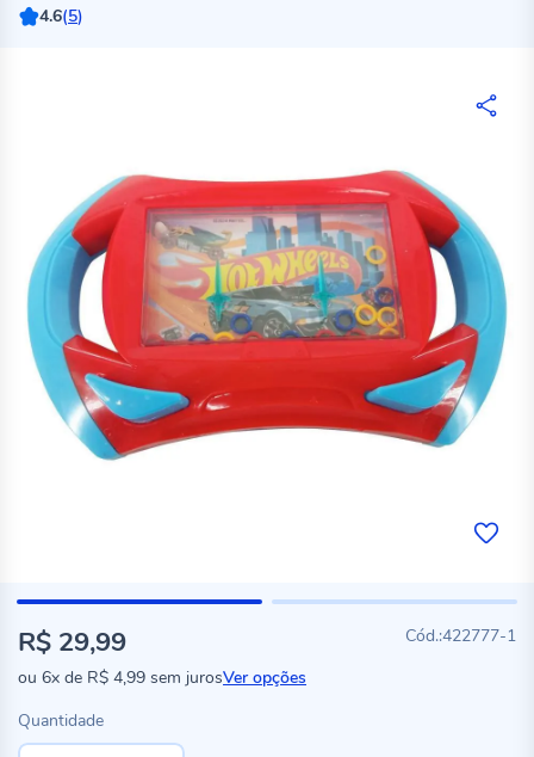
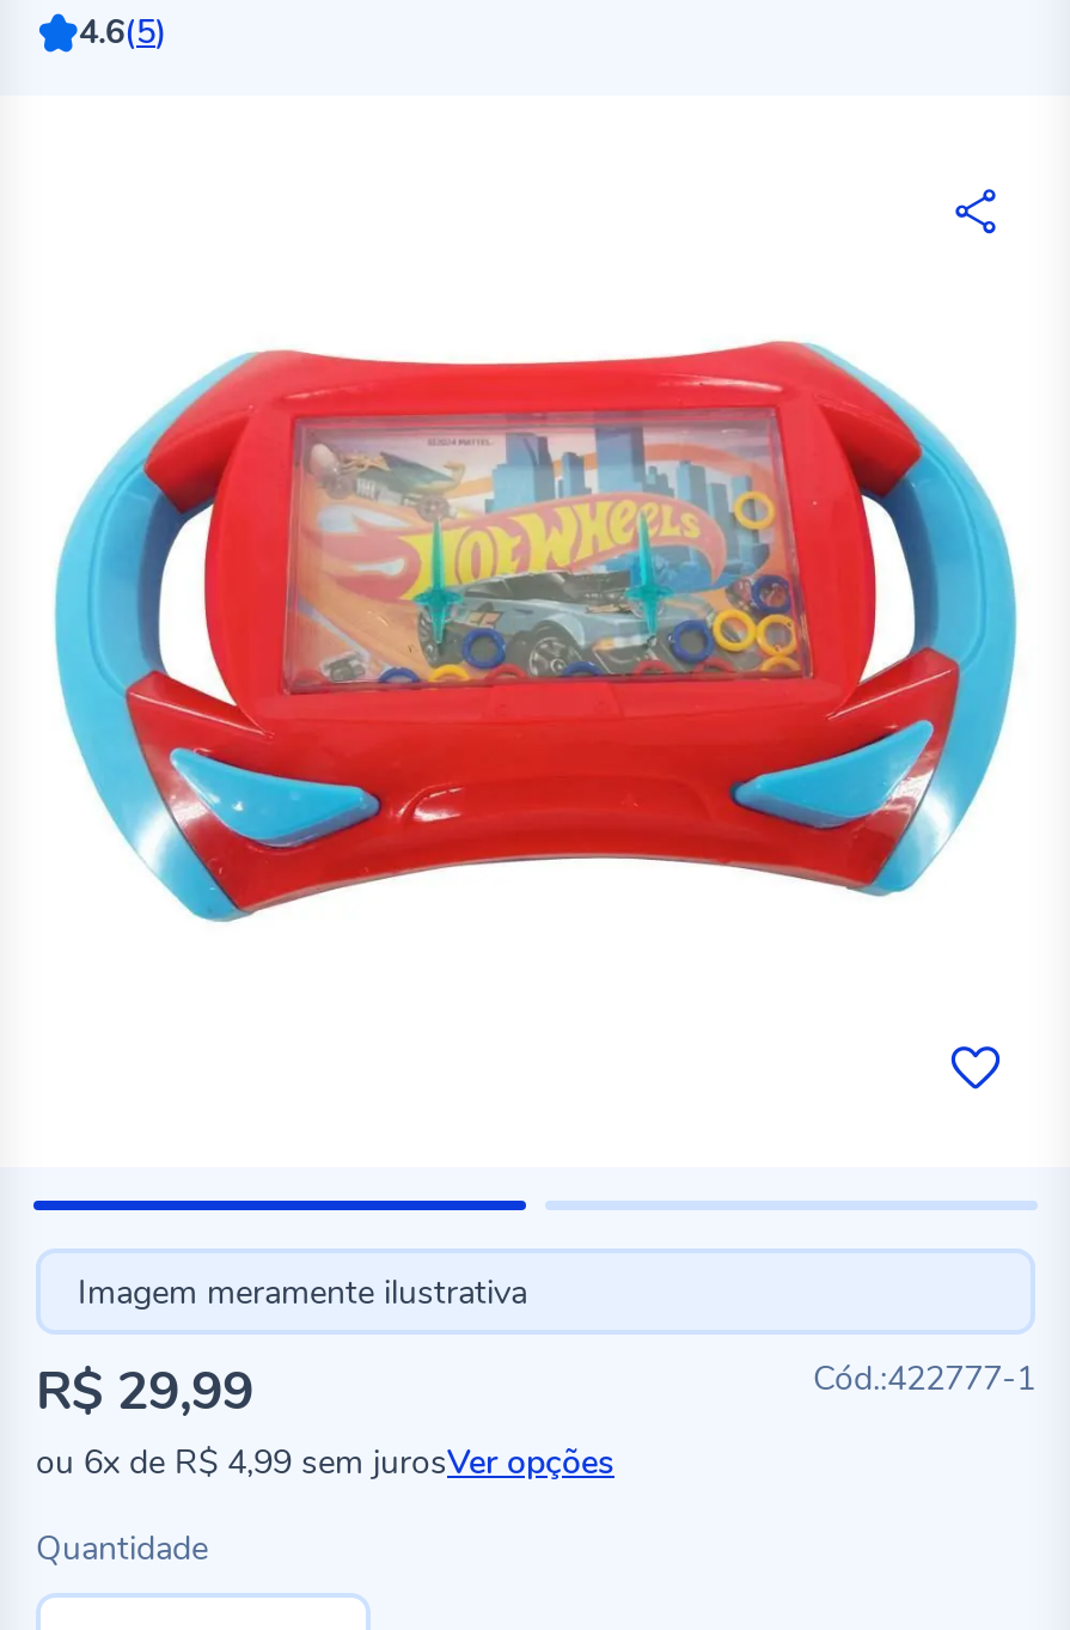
none -> [78,1269,527,1314] Imagem meramente ilustrativa

